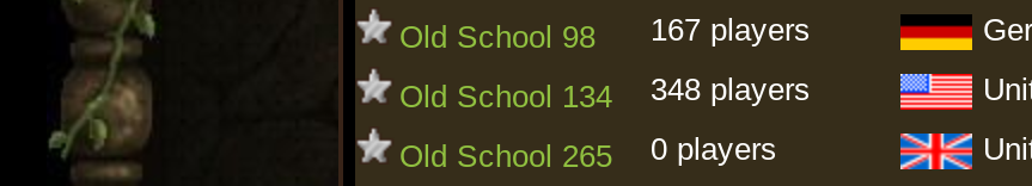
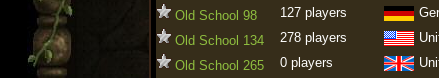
[399,12,811,55] Old School 98 167 players -> [174,5,346,23] Old School 98 127 players
[399,72,811,114] Old School 134 348 players -> [174,30,346,48] Old School 134 278 players

